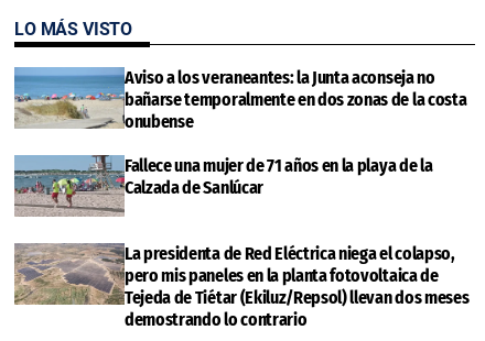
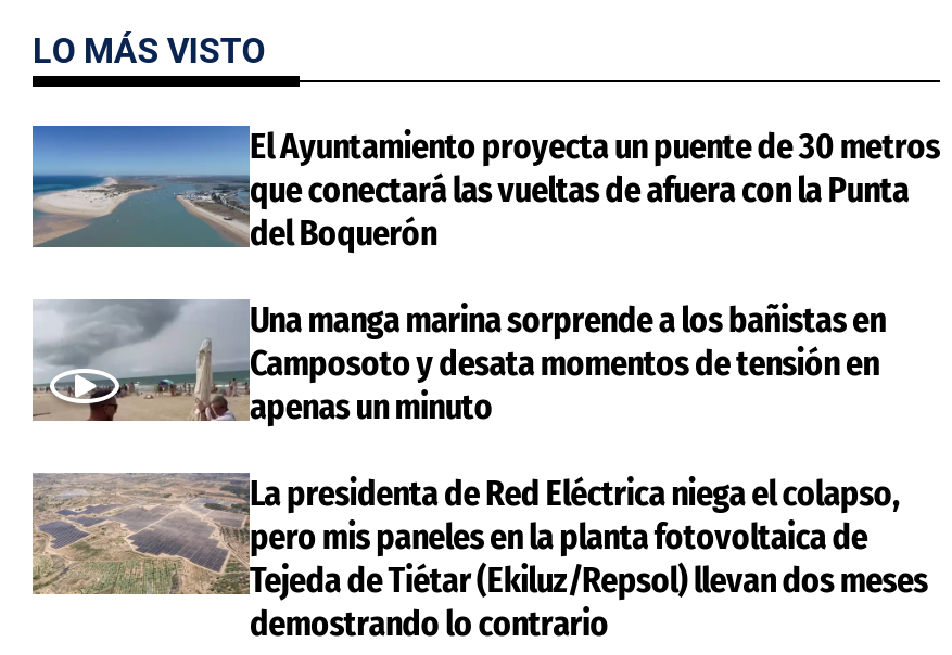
[14,67,467,131] [image] | Aviso a los veraneantes: la Junta aconseja no | bañarse temporalmente en dos zonas de la costa | onubense -> [30,125,940,253] [image] | El Ayuntamiento proyecta un puente de 30 metros | que conectará las vueltas de afuera con la Punta | del Boquerón
[14,154,432,216] [image] | Fallece una mujer de 71 años en la playa de la | Calzada de Sanlúcar -> [35,299,886,427] [image] | Una manga marina sorprende a los bañistas en | Camposoto y desata momentos de tensión en | apenas un minuto

